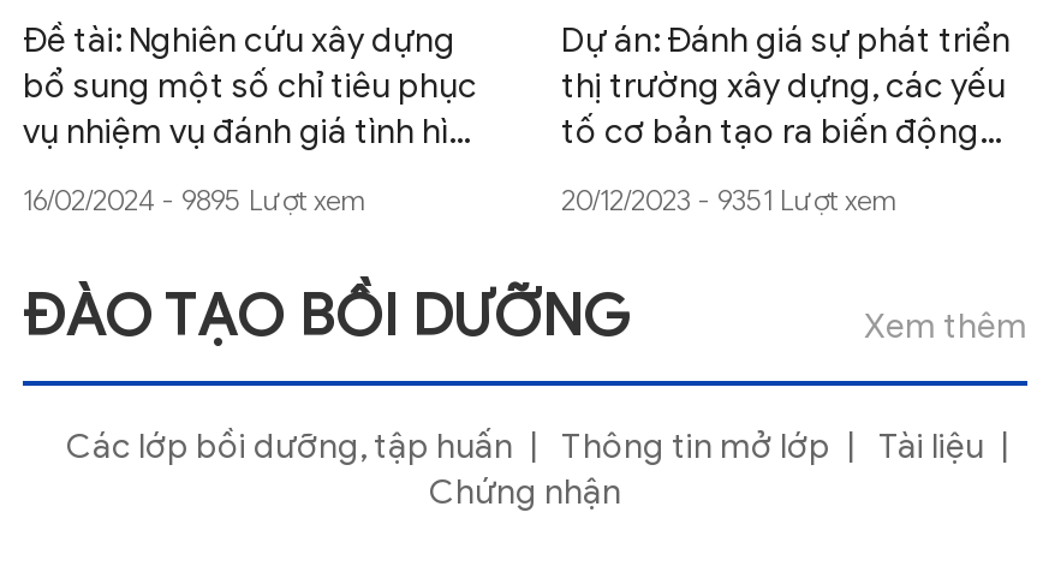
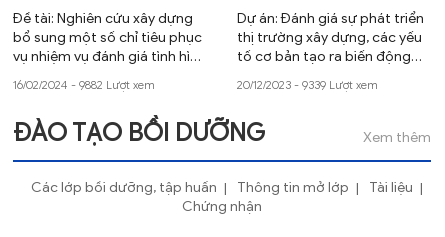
[23,181,366,218] 16/02/2024 - 9895 Lượt xem -> [13,77,155,92] 16/02/2024 - 9882 Lượt xem
[561,181,898,218] 20/12/2023 - 9351 Lượt xem -> [237,77,378,92] 20/12/2023 - 9339 Lượt xem

